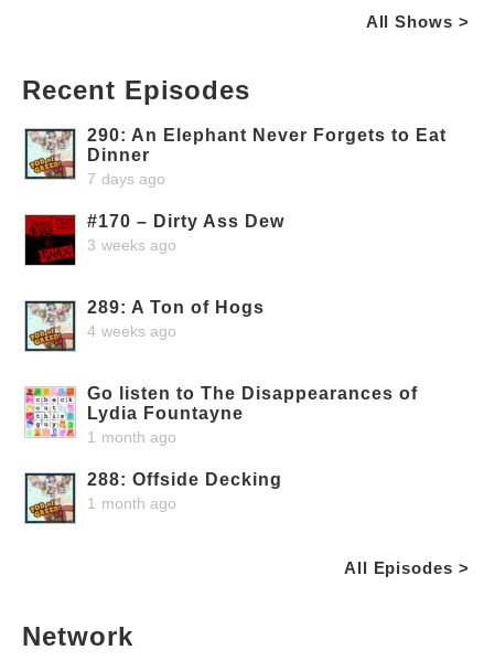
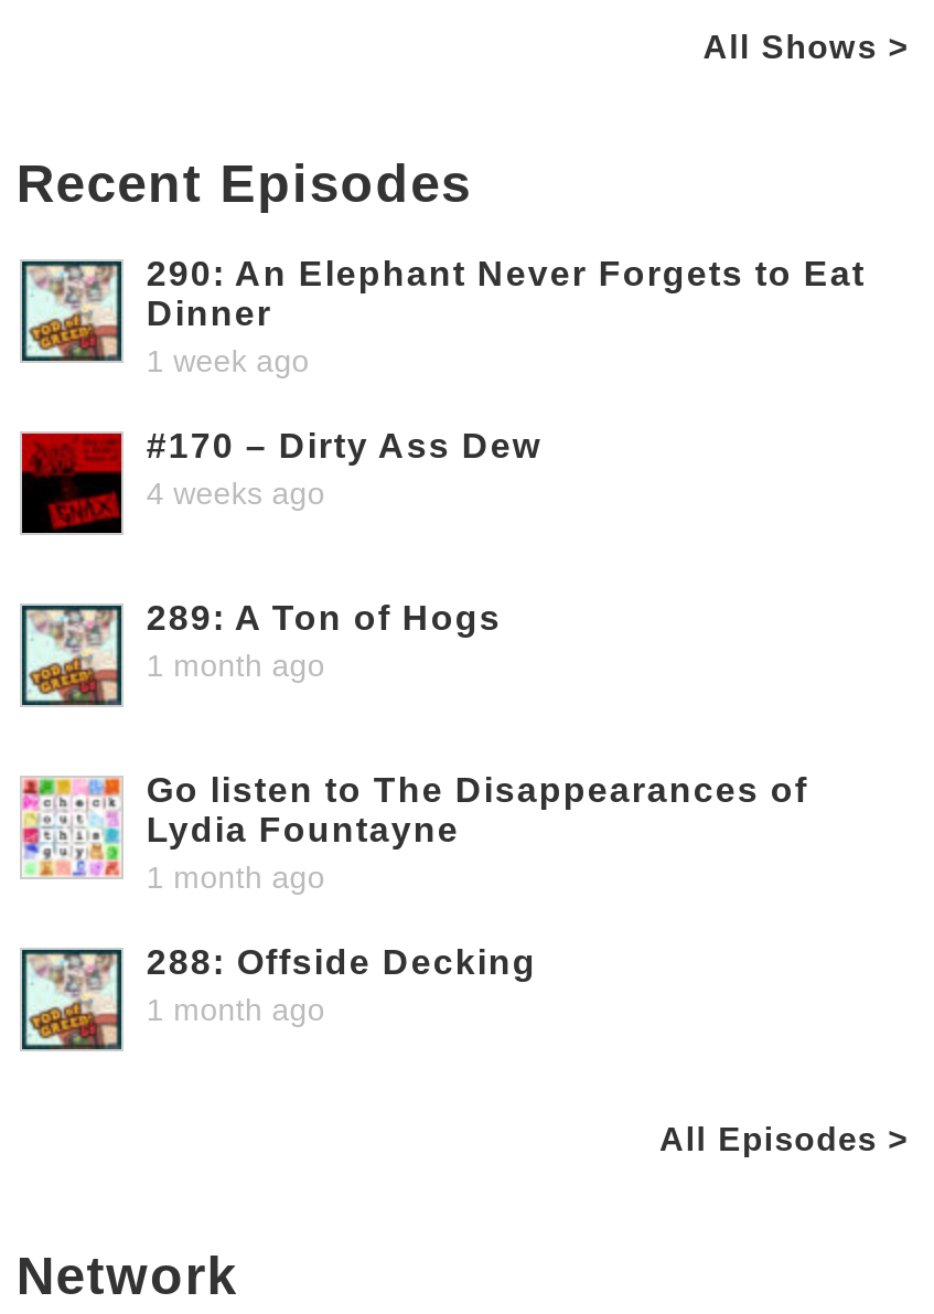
[88,170,166,187] 7 days ago -> [146,343,310,378] 1 week ago
[88,236,177,254] 3 weeks ago -> [146,475,325,510] 4 weeks ago
[88,322,177,340] 4 weeks ago -> [146,647,325,682] 1 month ago

